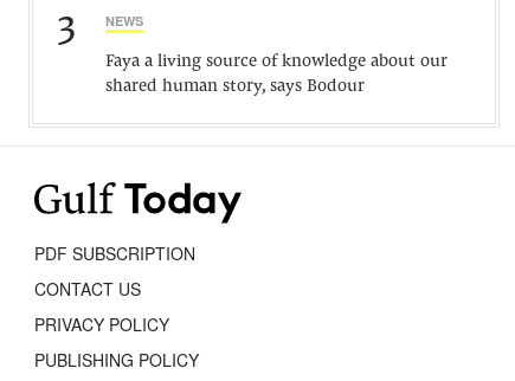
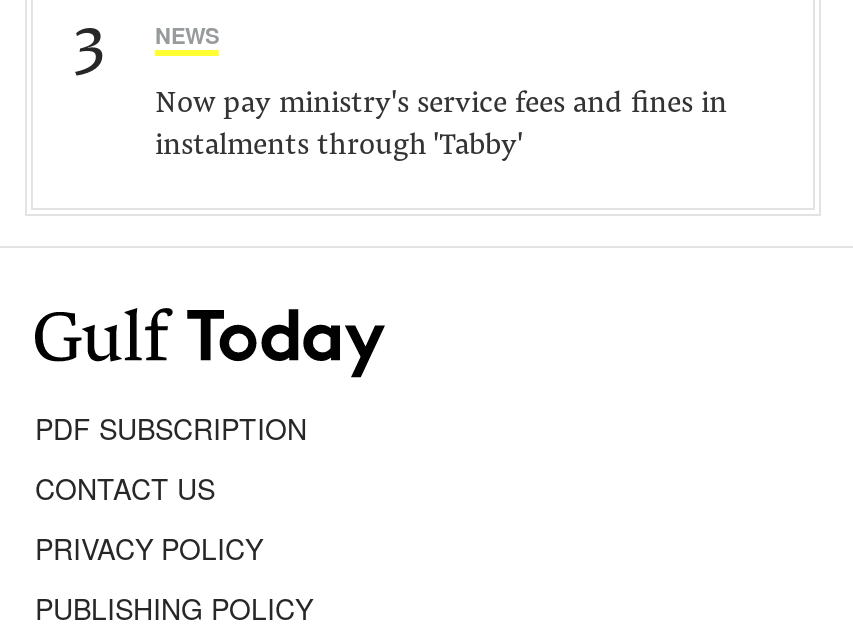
[105,53,448,96] Faya a living source of knowledge about our | shared human story, says Bodour -> [155,90,727,162] Now pay ministry's service fees and fines in | instalments through 'Tabby'

